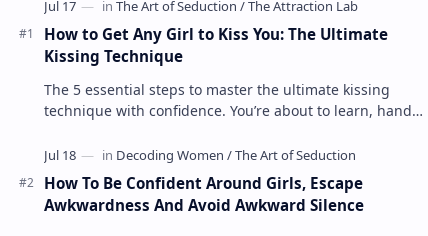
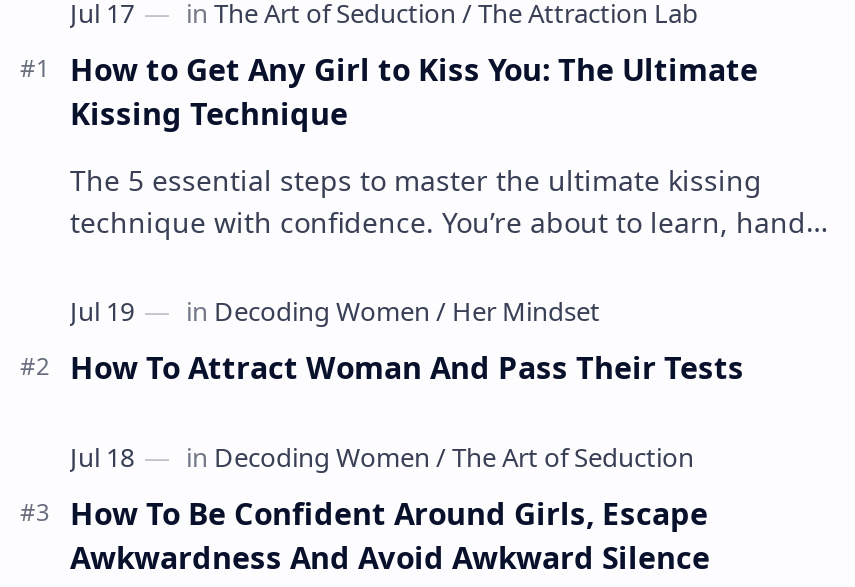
none -> [70,346,744,386] How To Attract Woman And Pass Their Tests

